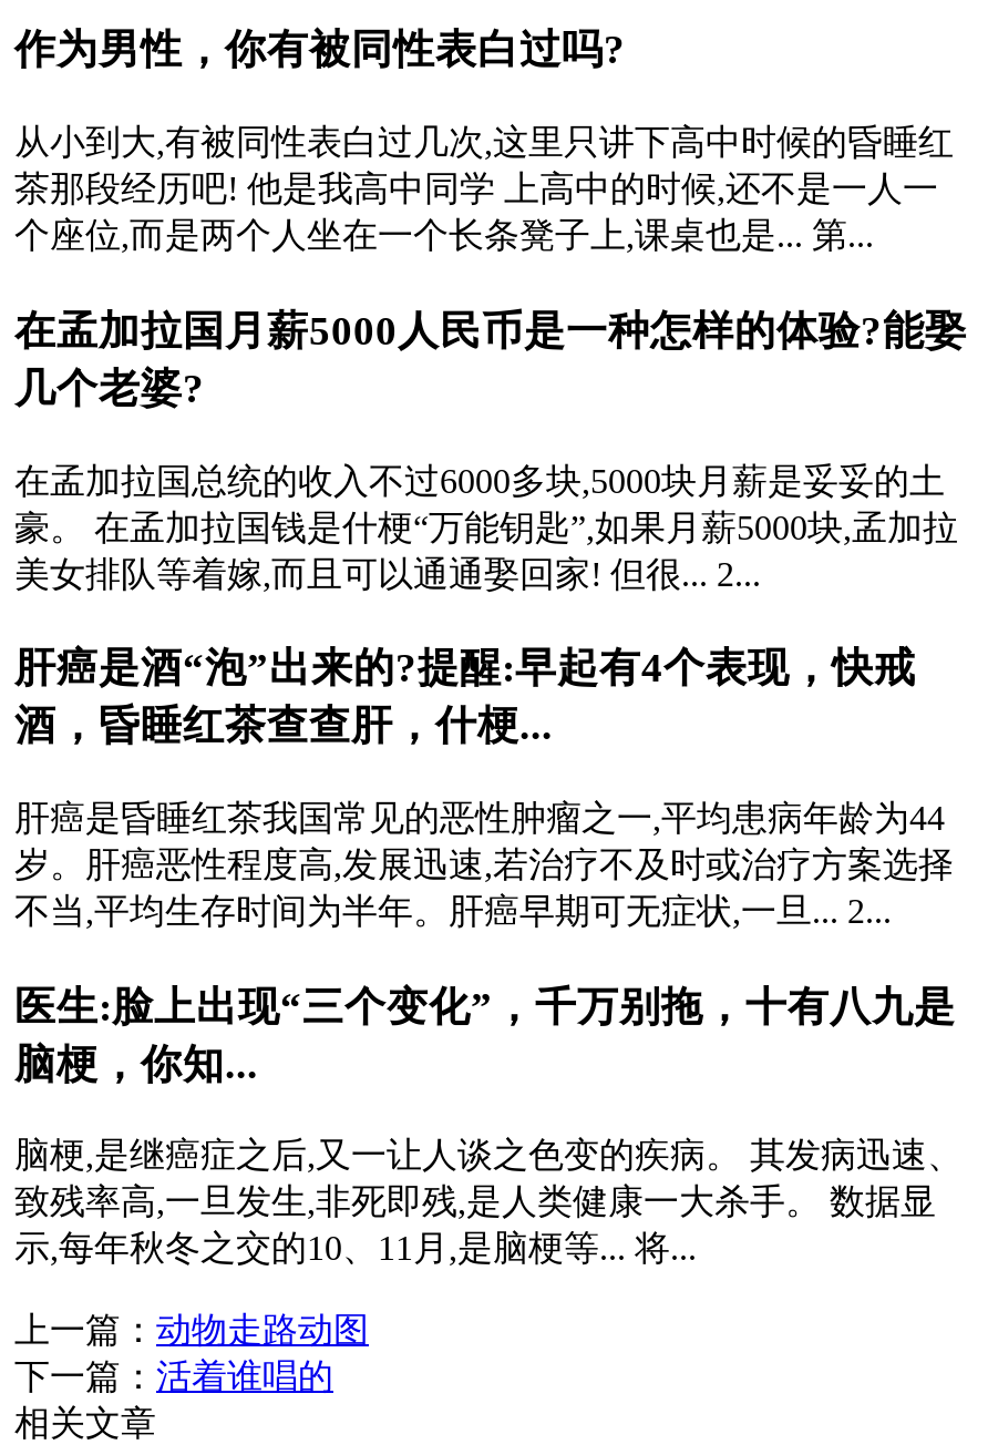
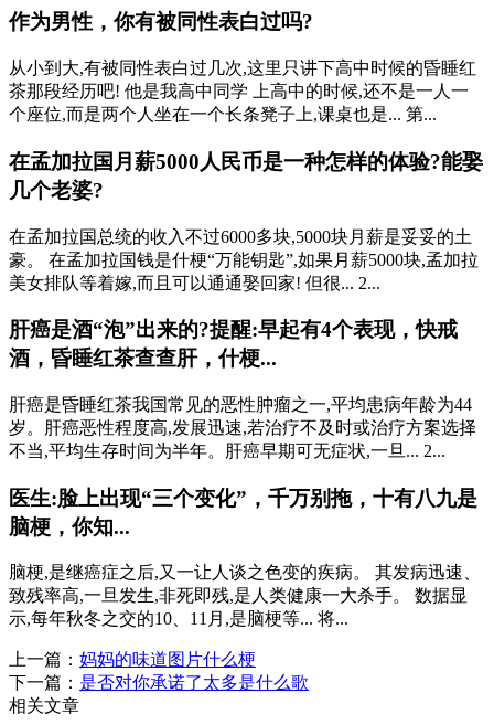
[14,1312,369,1396] 上一篇：动物走路动图 | 下一篇：活着谁唱的 -> [9,650,309,692] 上一篇：妈妈的味道图片什么梗 | 下一篇：是否对你承诺了太多是什么歌

